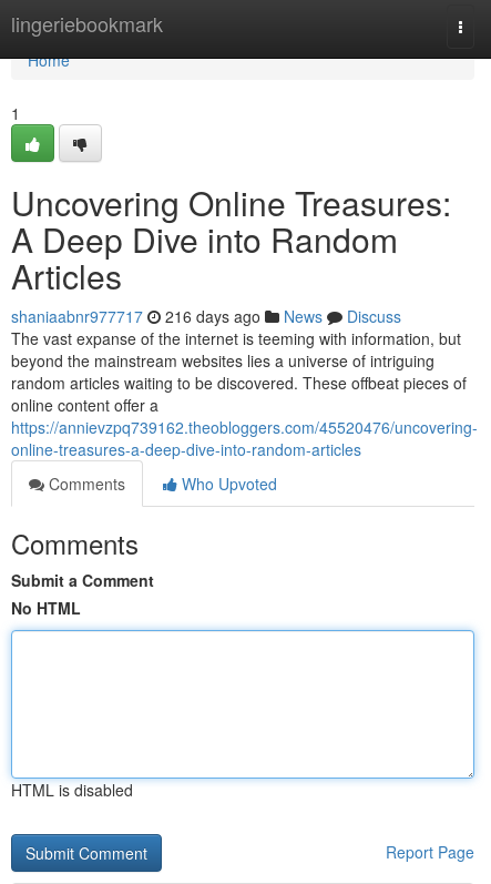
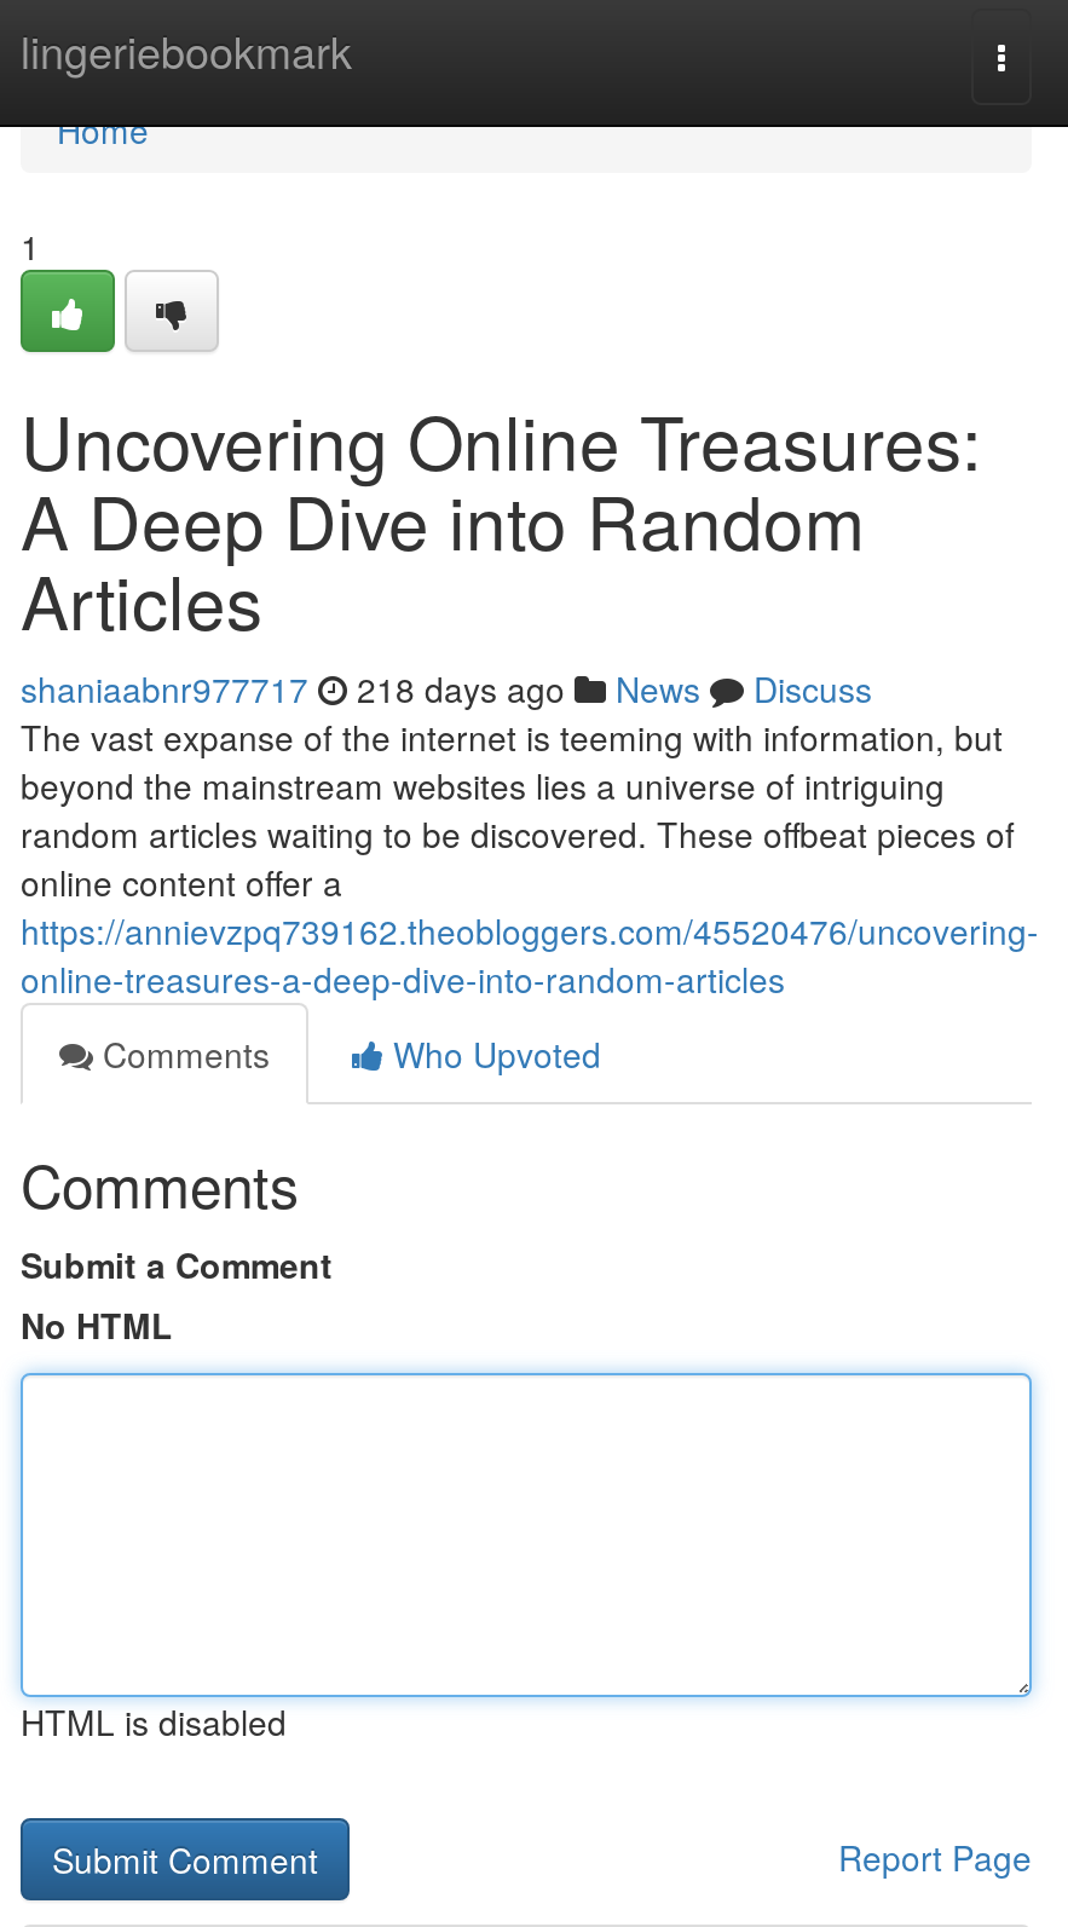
[11,305,401,327] shaniaabnr977717 216 days ago News Discuss -> [21,664,872,712] shaniaabnr977717 218 days ago News Discuss

